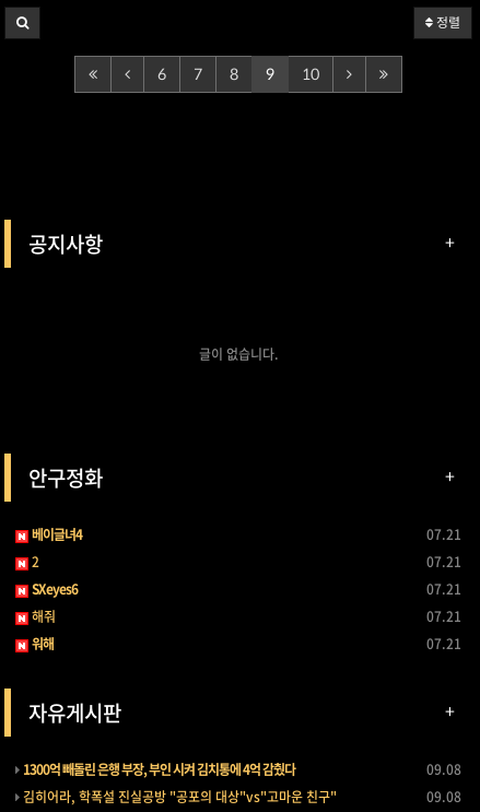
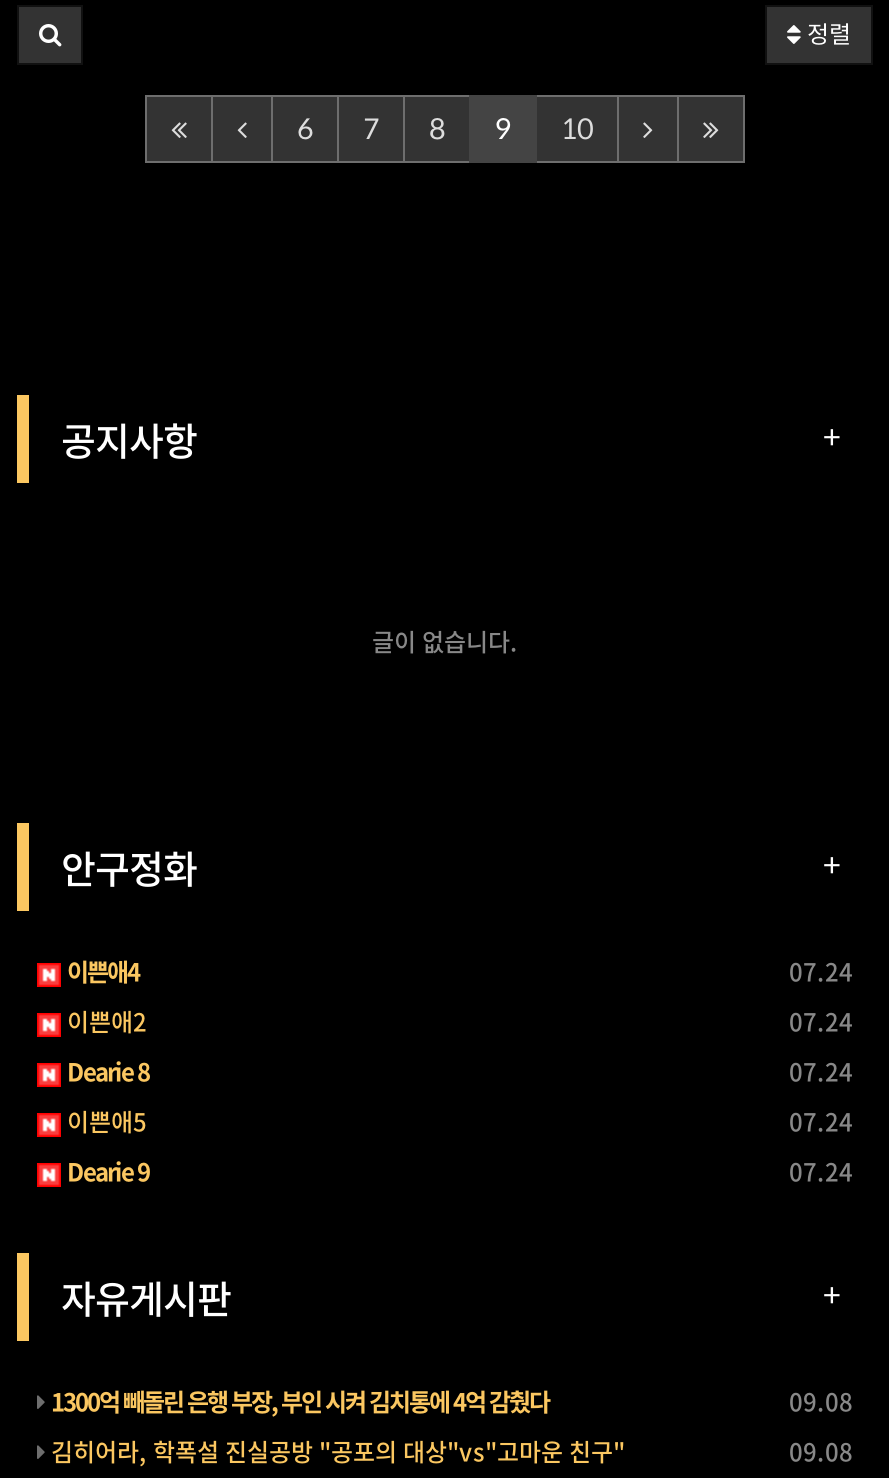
[28,525,461,654] 07.21 | 베이글녀4 | 07.21 | 2 | 07.21 | SXeyes6 | 07.21 | 해줘 | 07.21 | 워해 -> [61,954,853,1190] 07.24 | 이쁜애4 | 07.24 | 이쁜애2 | 07.24 | Dearie 8 | 07.24 | 이쁜애5 | 07.24 | Dearie 9

